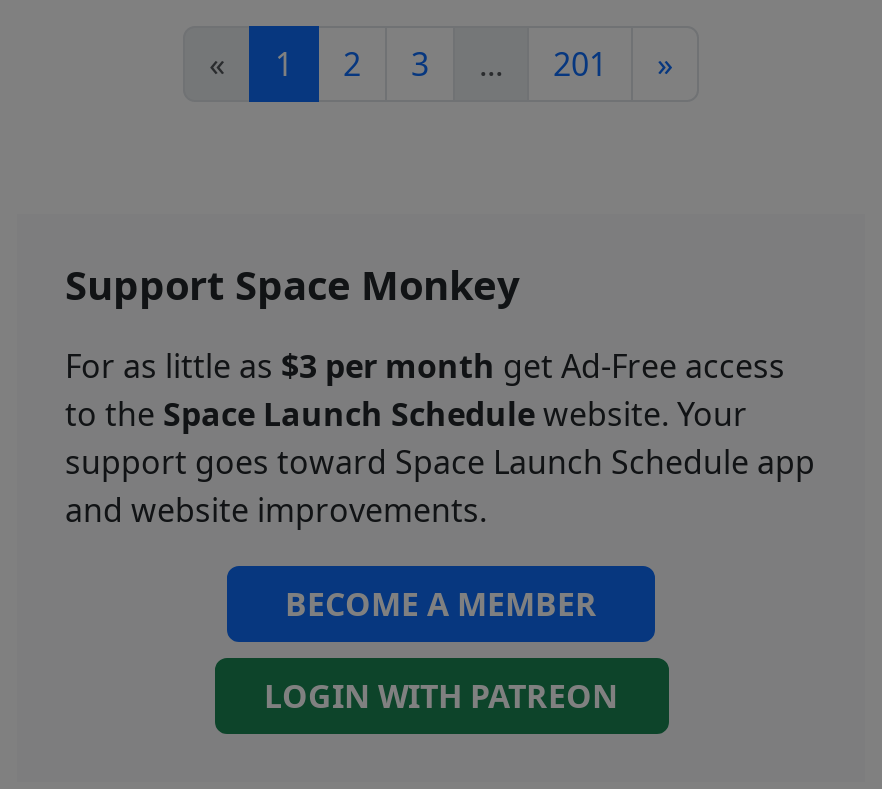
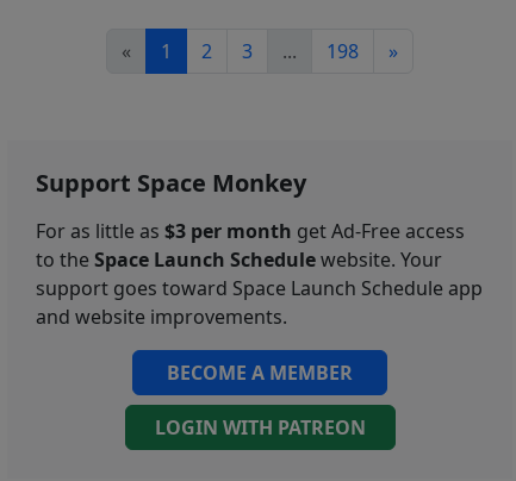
[553,43,607,87] 201 -> [327,38,359,64] 198

